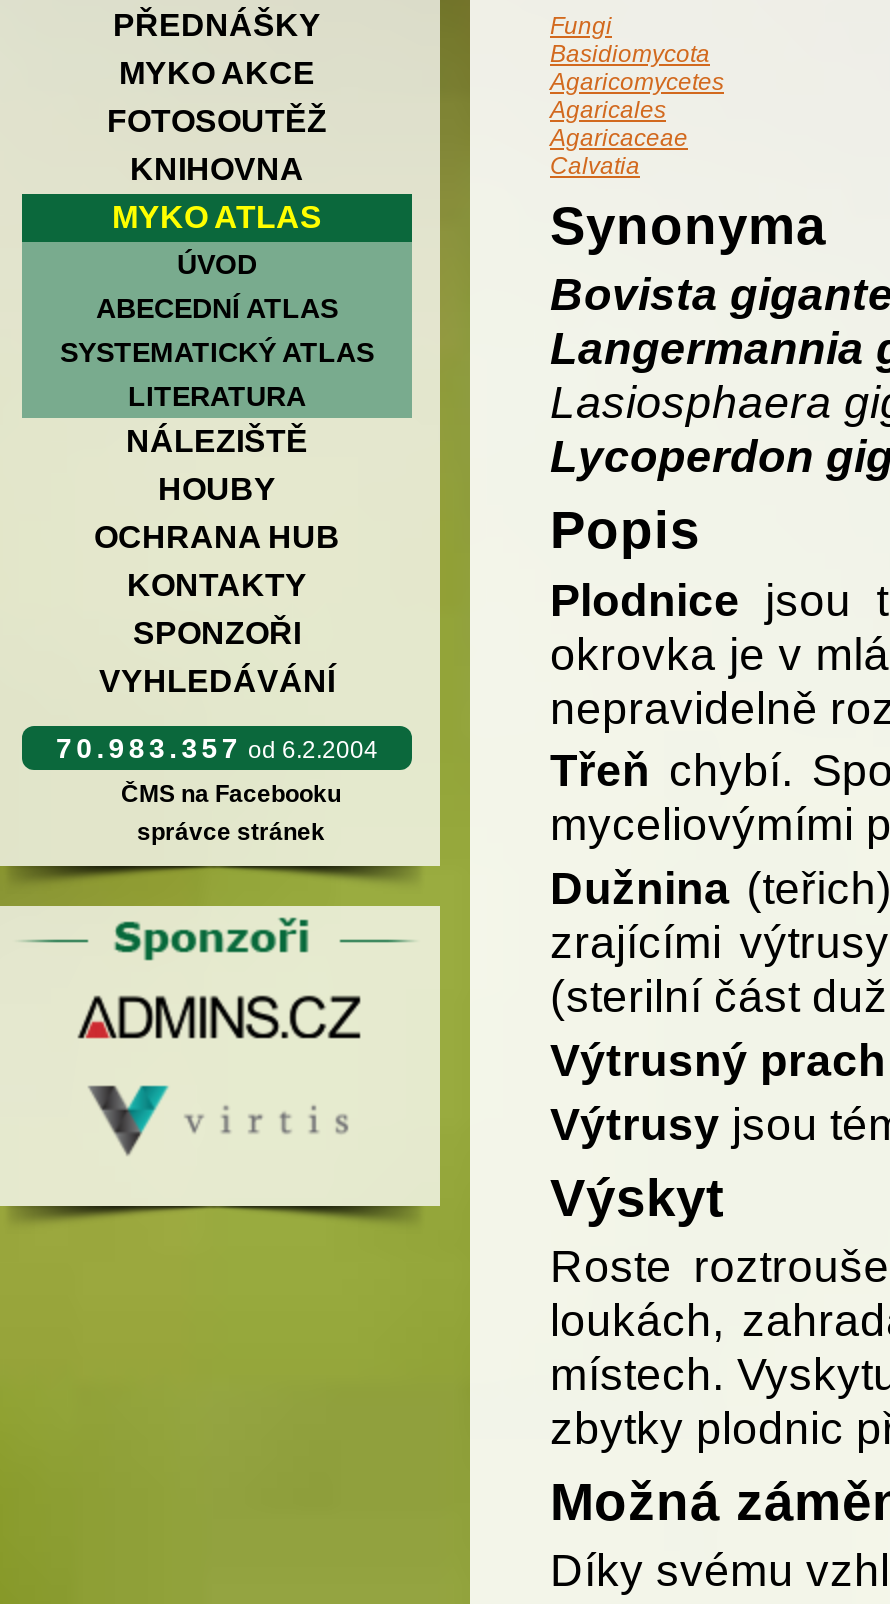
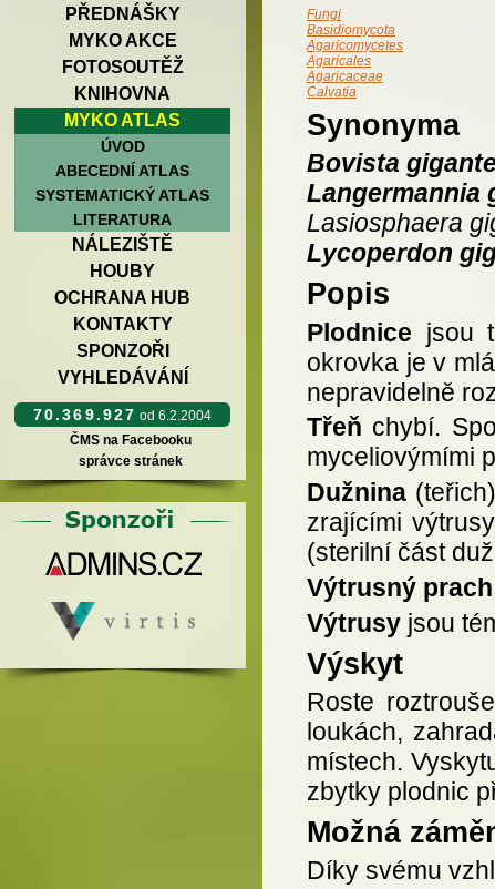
[56,732,378,764] 70.983.357 od 6.2.2004 -> [33,406,212,423] 70.369.927 od 6.2.2004

